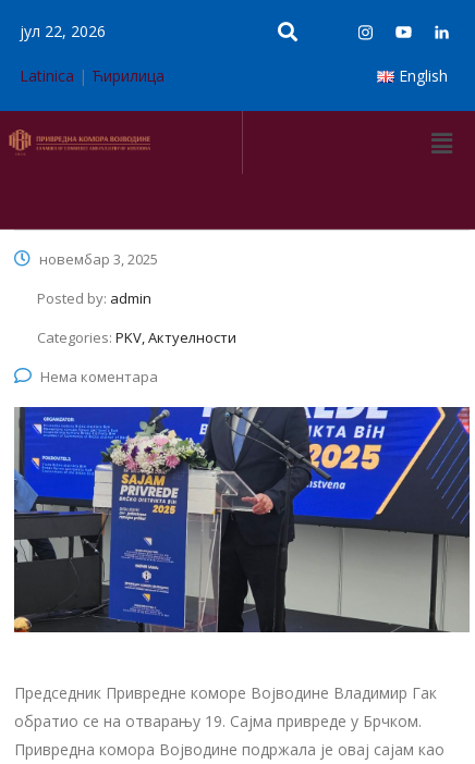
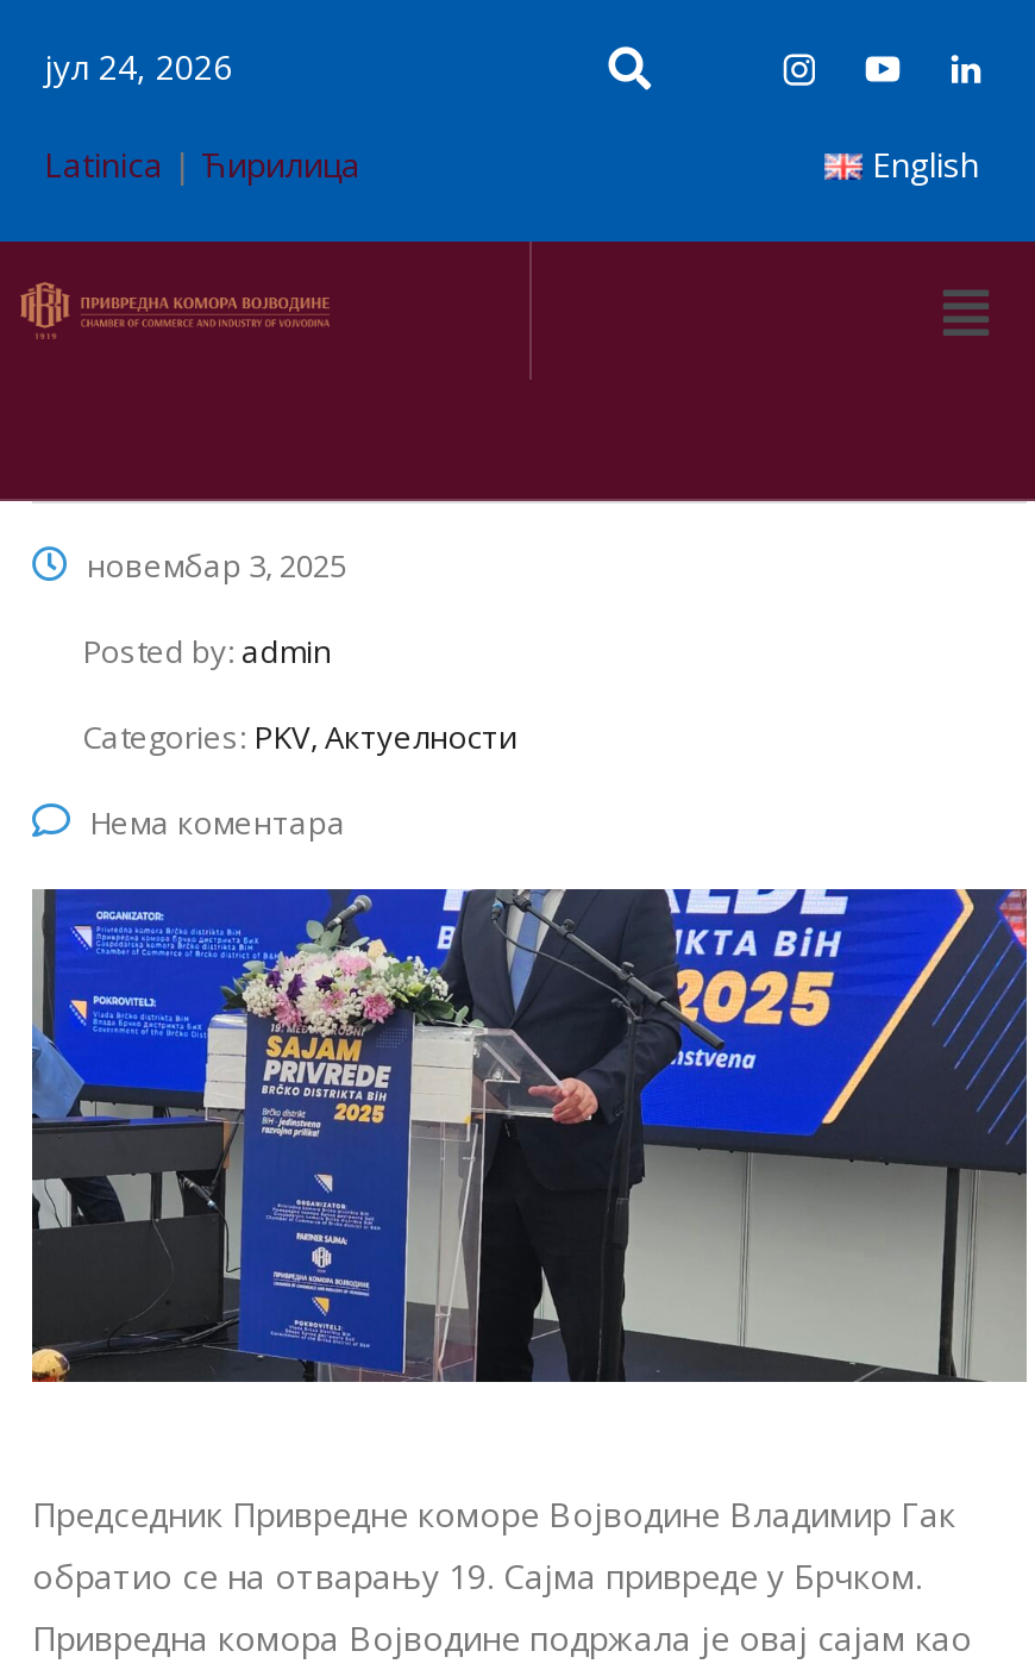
[20,21,106,41] јул 22, 2026 -> [44,44,232,89] јул 24, 2026

